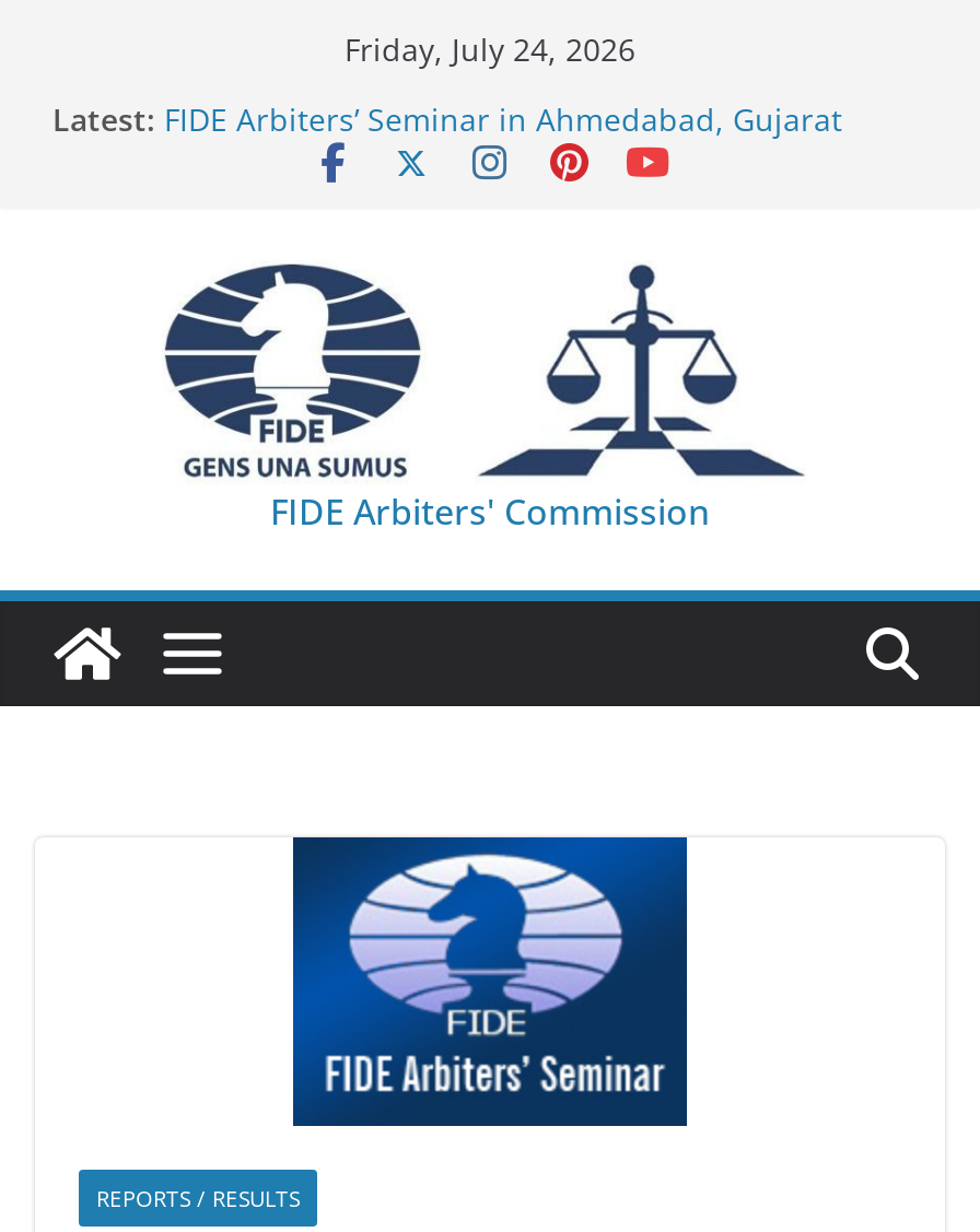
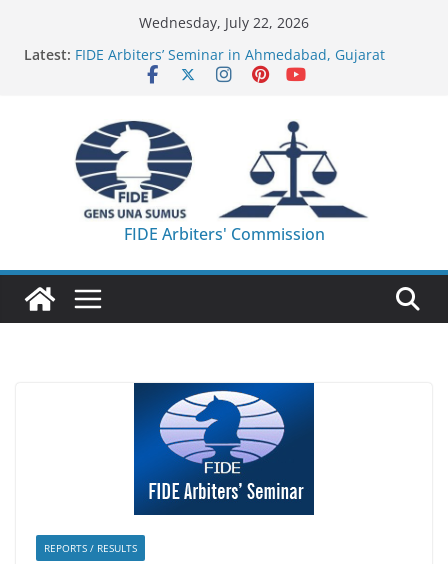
[345,28,635,70] Friday, July 24, 2026 -> [139,13,309,32] Wednesday, July 22, 2026

